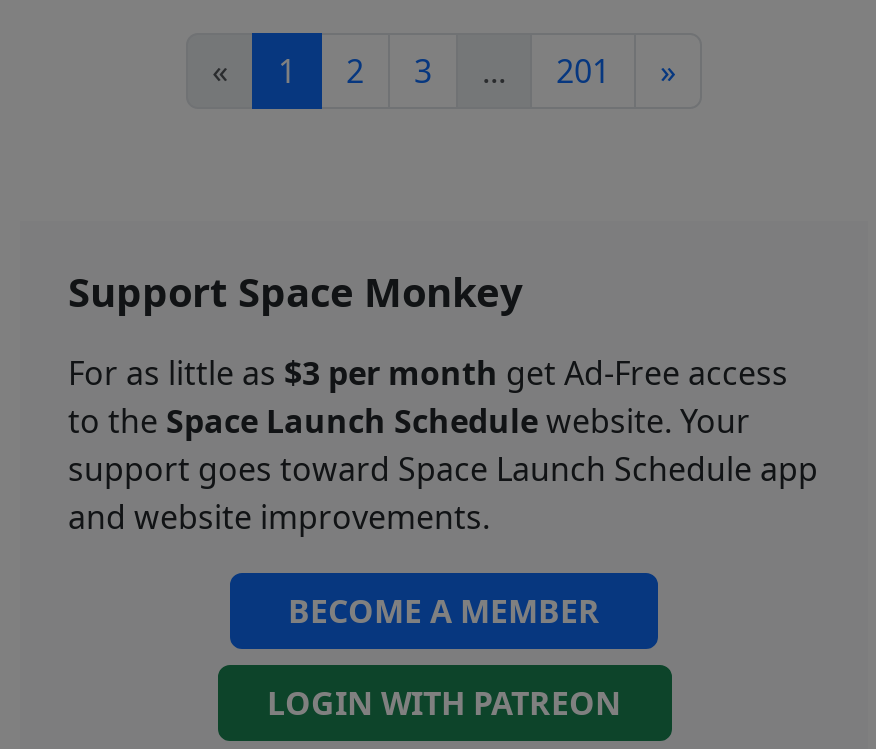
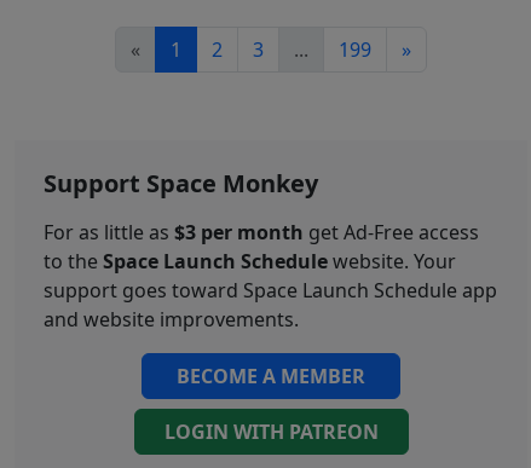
[556,49,610,93] 201 -> [339,36,371,63] 199

